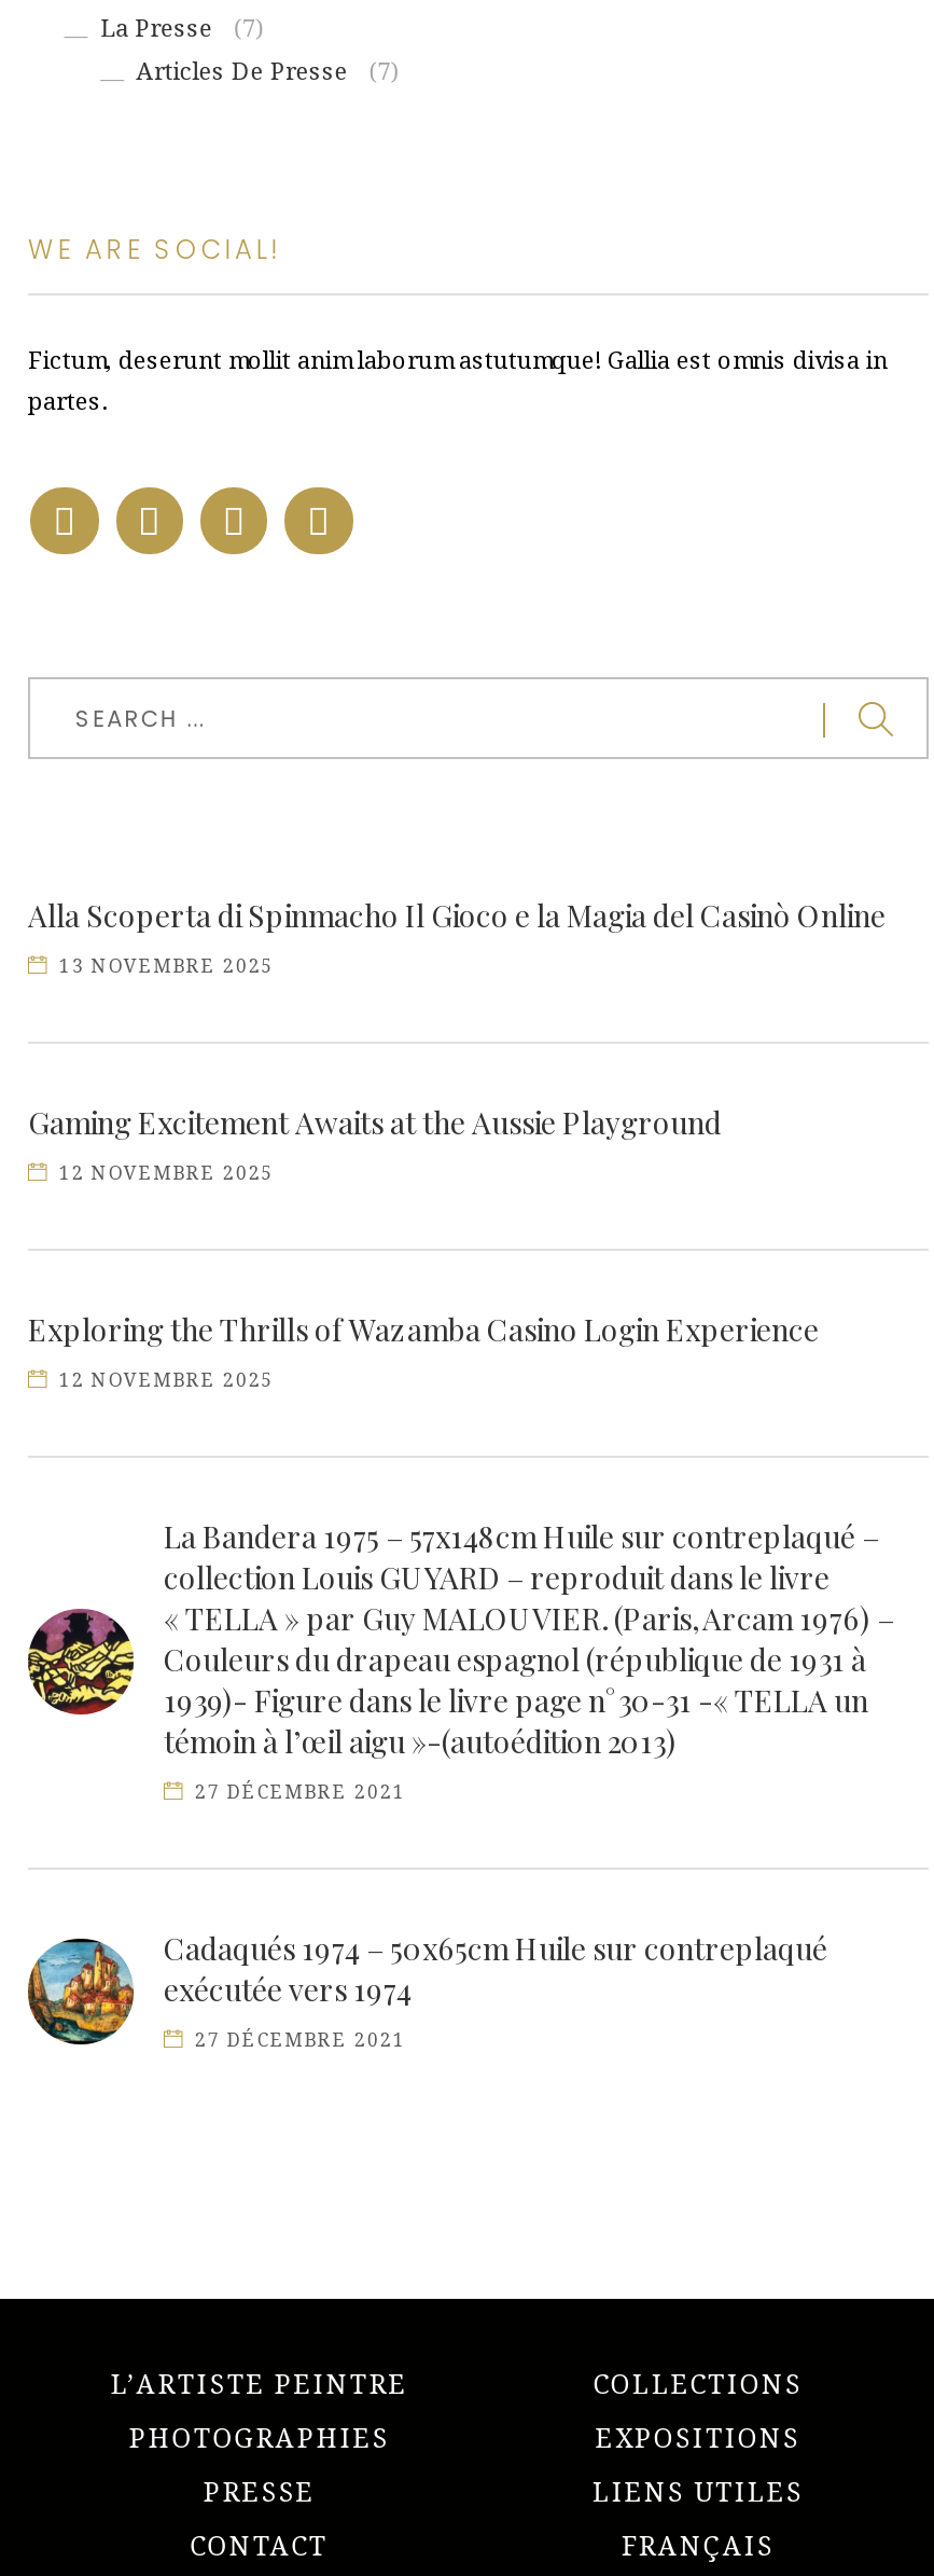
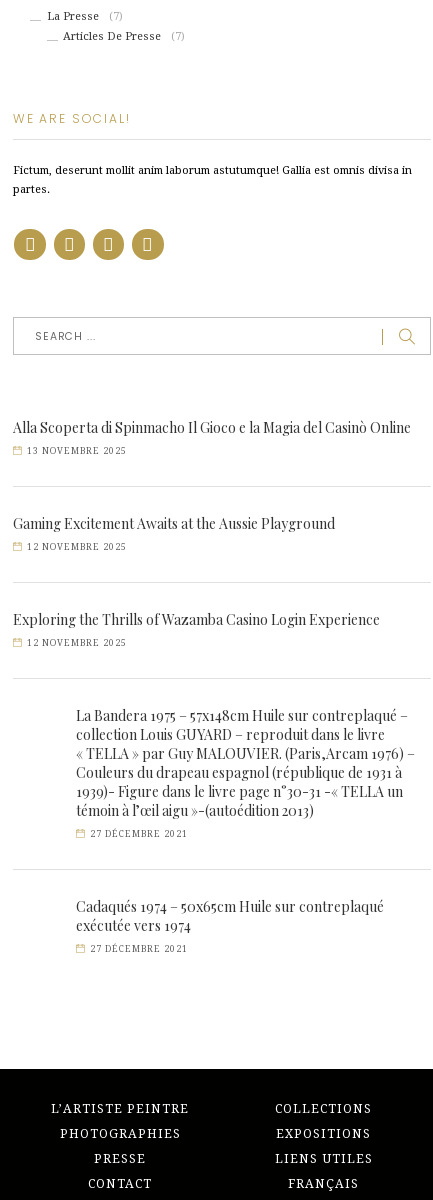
[26,1607,136,1717] [image] -> none
[26,1937,136,2047] [image] -> none

